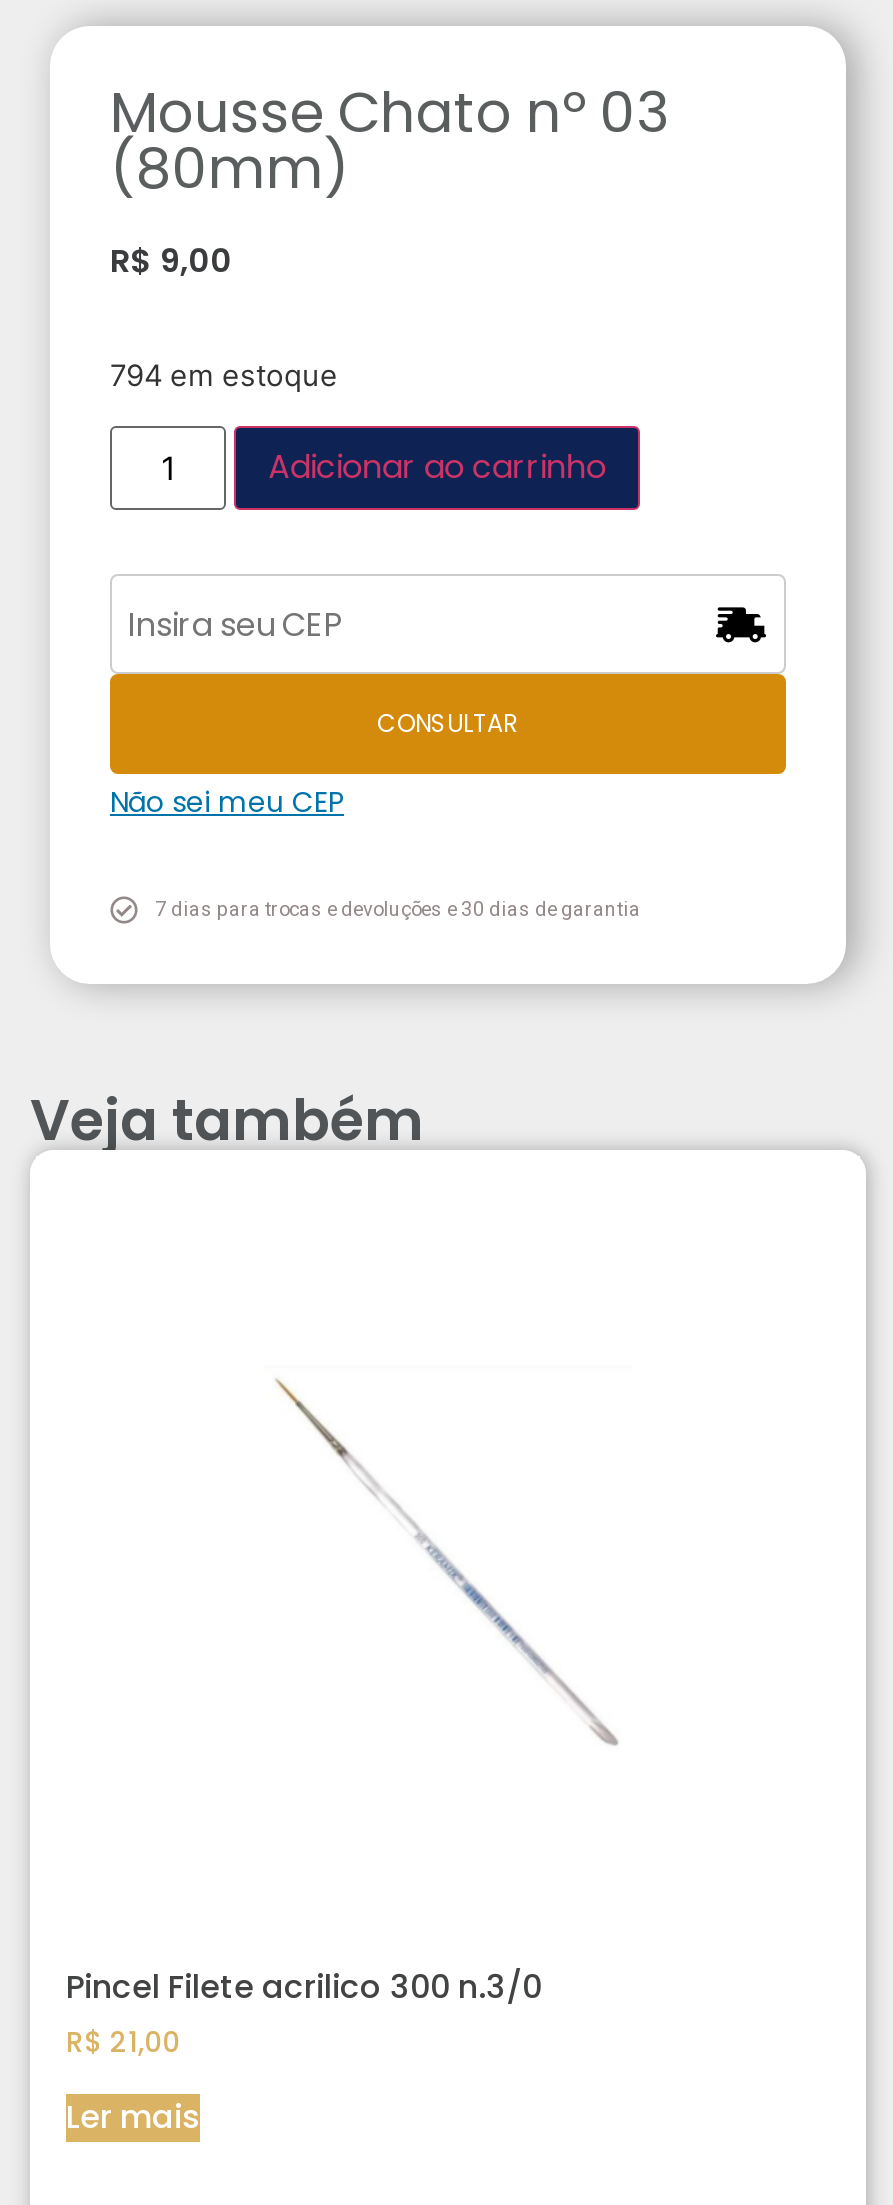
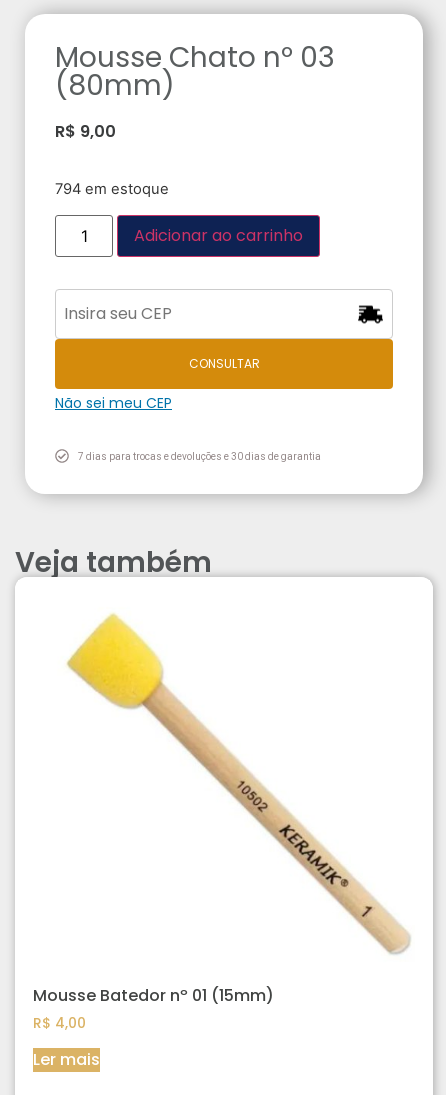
none -> [66,613,411,955] [image]
[66,1965,542,2063] Pincel Filete acrilico 300 n.3/0 | R$21,00 -> [33,983,274,1032] Mousse Batedor nº 01 (15mm) | R$4,00

